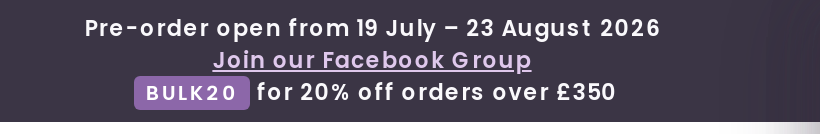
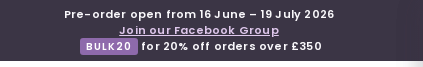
[84,12,660,44] Pre-order open from 19 July – 23 August 2026 -> [64,6,334,22] Pre-order open from 16 June – 19 July 2026

